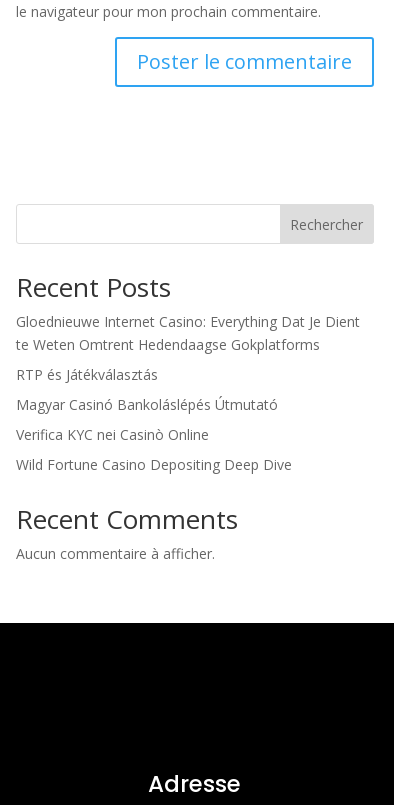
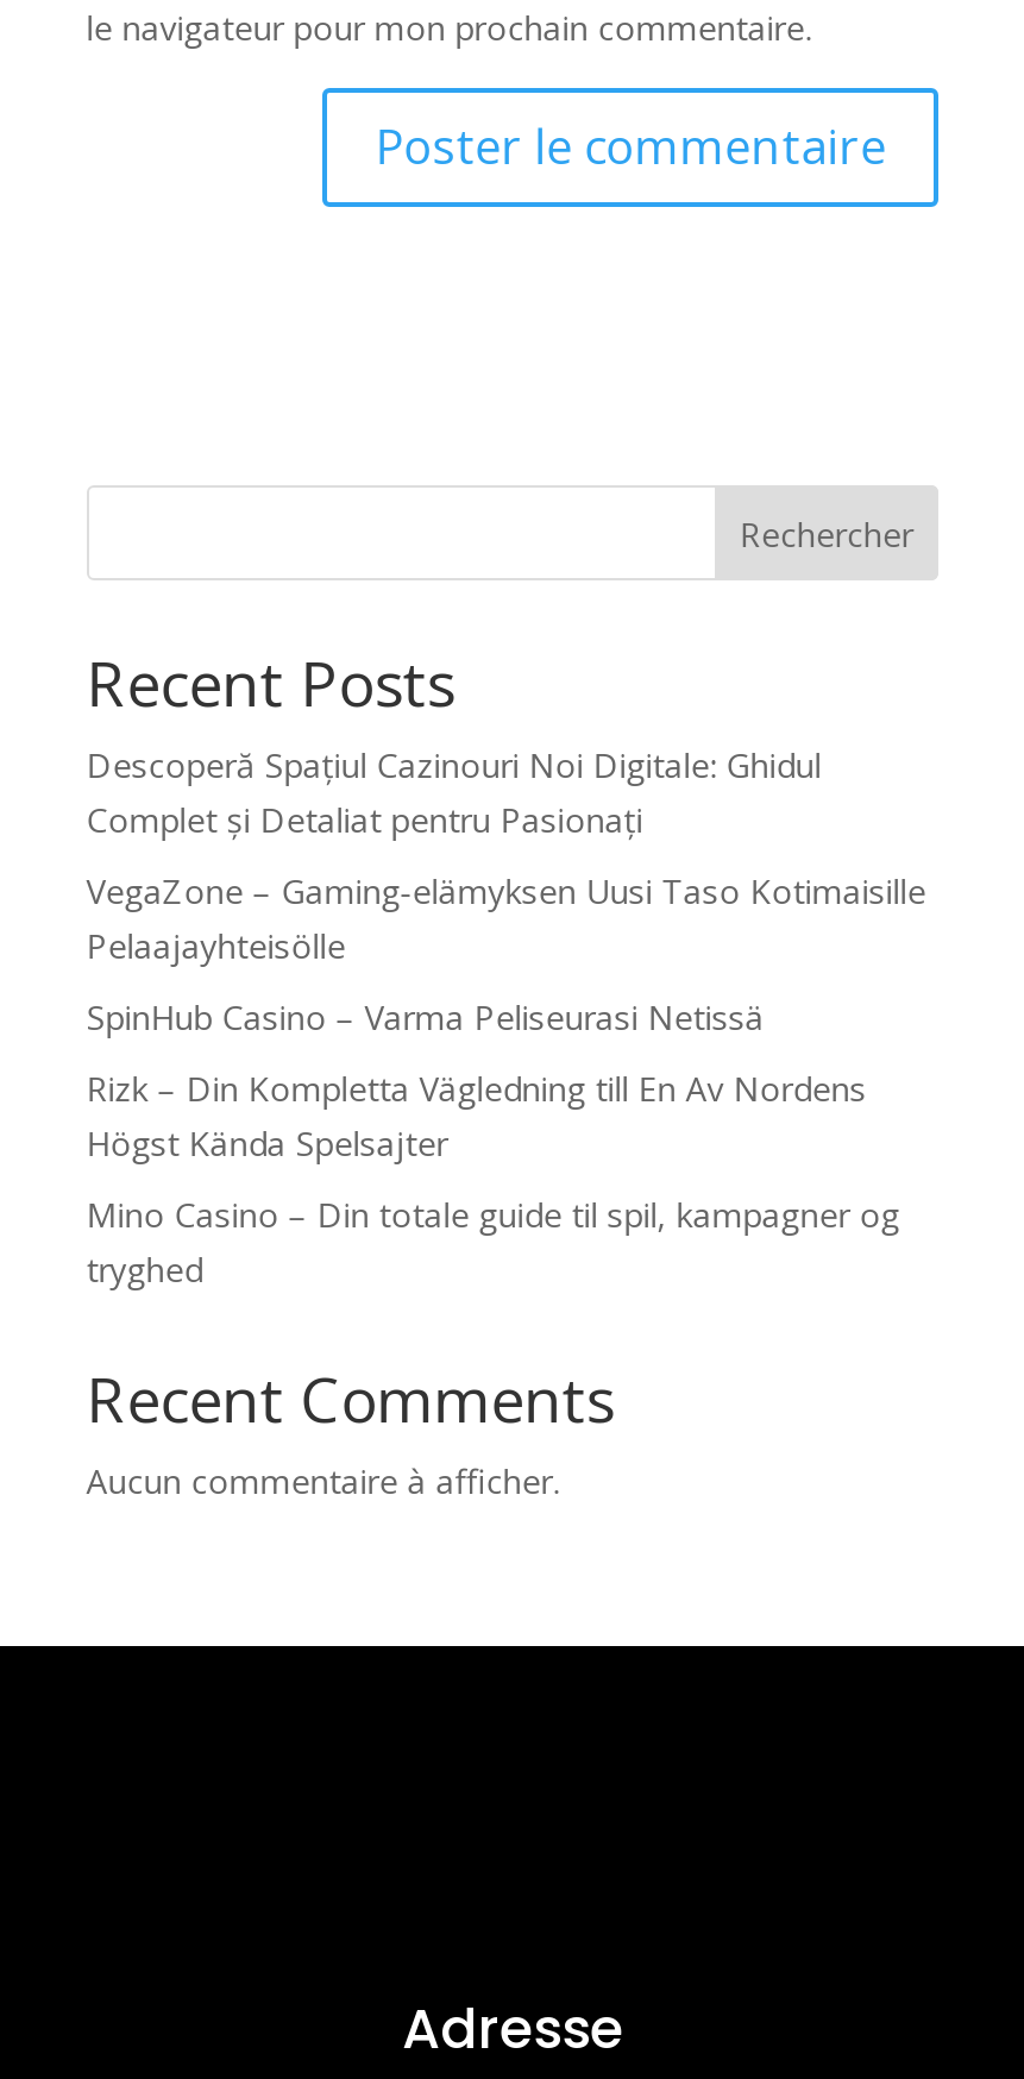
[16,312,360,354] Gloednieuwe Internet Casino: Everything Dat Je Dient | te Weten Omtrent Hedendaagse Gokplatforms -> [86,742,821,842] Descoperă Spațiul Cazinouri Noi Digitale: Ghidul | Complet și Detaliat pentru Pasionați
[16,365,158,384] RTP és Játékválasztás -> [86,868,926,968] VegaZone – Gaming-elämyksen Uusi Taso Kotimaisille | Pelaajayhteisölle
[16,395,278,414] Magyar Casinó Bankoláslépés Útmutató -> [86,994,764,1039] SpinHub Casino – Varma Peliseurasi Netissä
[16,425,209,444] Verifica KYC nei Casinò Online -> [86,1066,867,1166] Rizk – Din Kompletta Vägledning till En Av Nordens | Högst Kända Spelsajter
[16,455,292,474] Wild Fortune Casino Depositing Deep Dive -> [86,1192,900,1292] Mino Casino – Din totale guide til spil, kampagner og | tryghed

